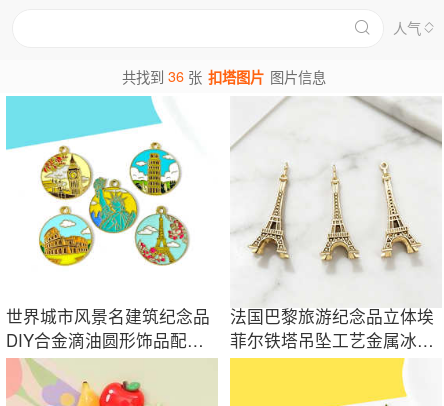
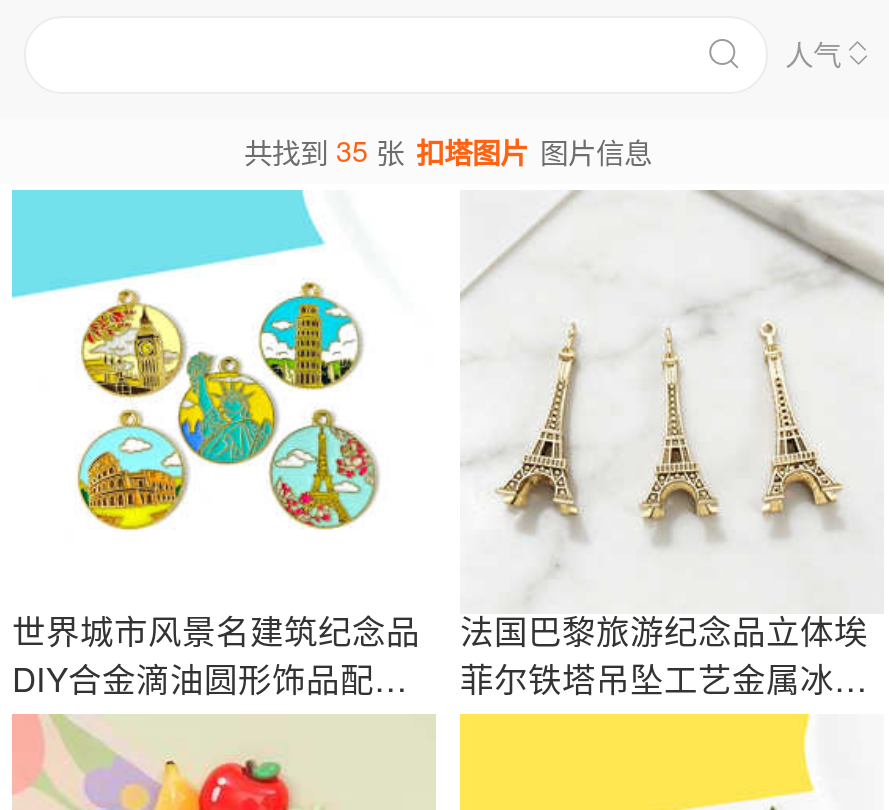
[122,66,326,87] 共找到36张 扣塔图片 图片信息 -> [244,131,652,172] 共找到35张 扣塔图片 图片信息

